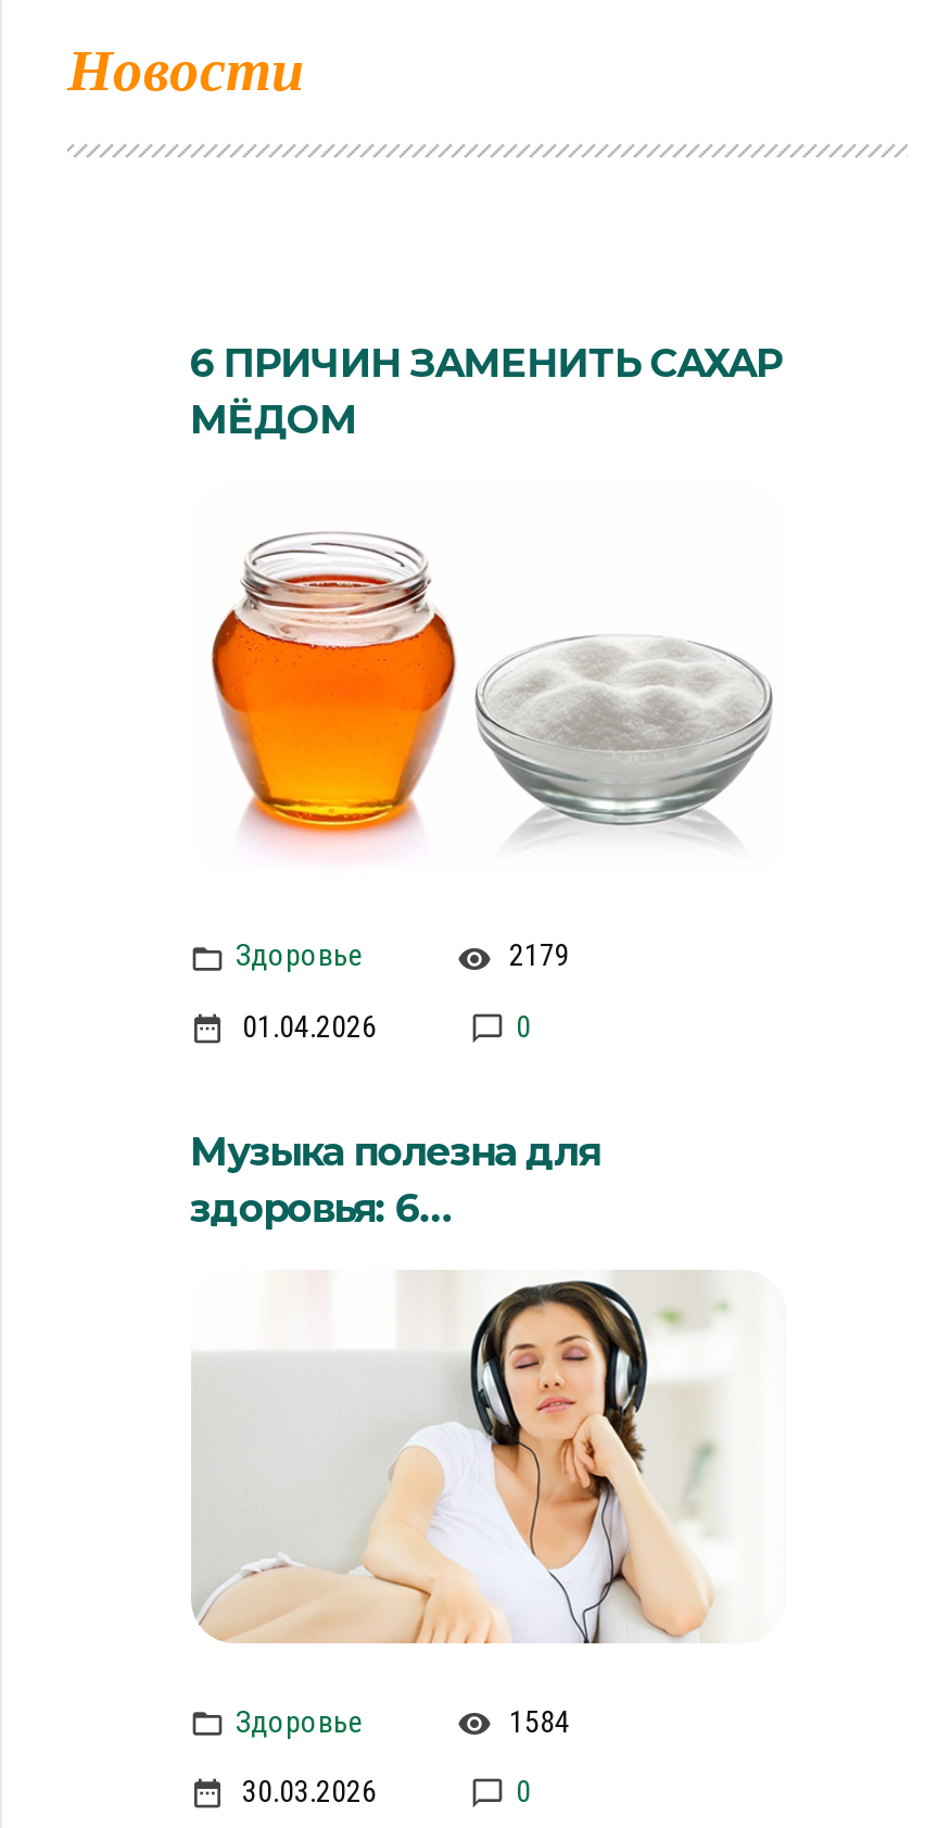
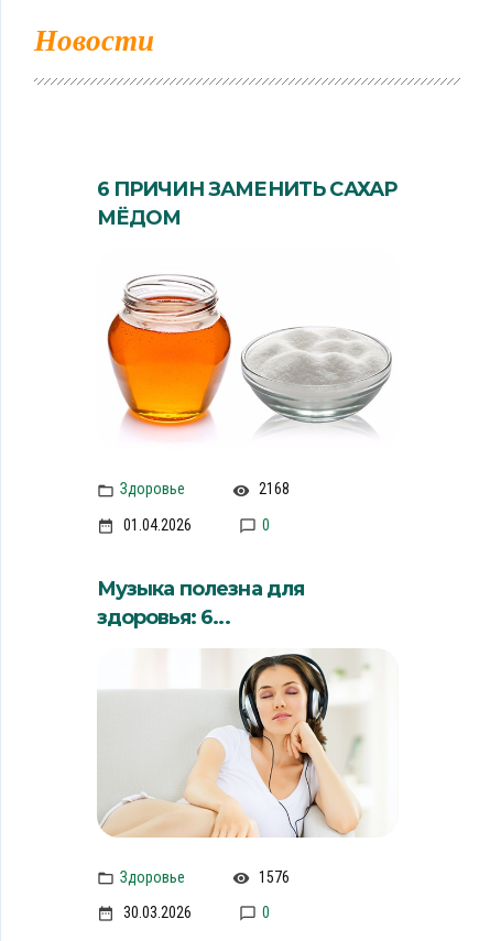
[509,938,570,973] 2179 -> [258,480,289,498] 2168
[509,1703,570,1738] 1584 -> [258,868,289,885] 1576

